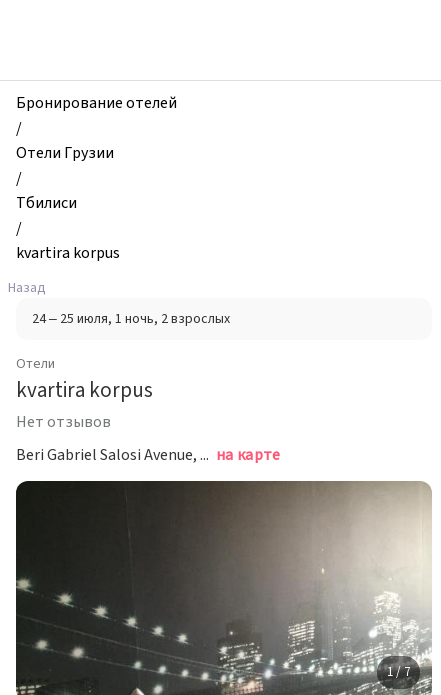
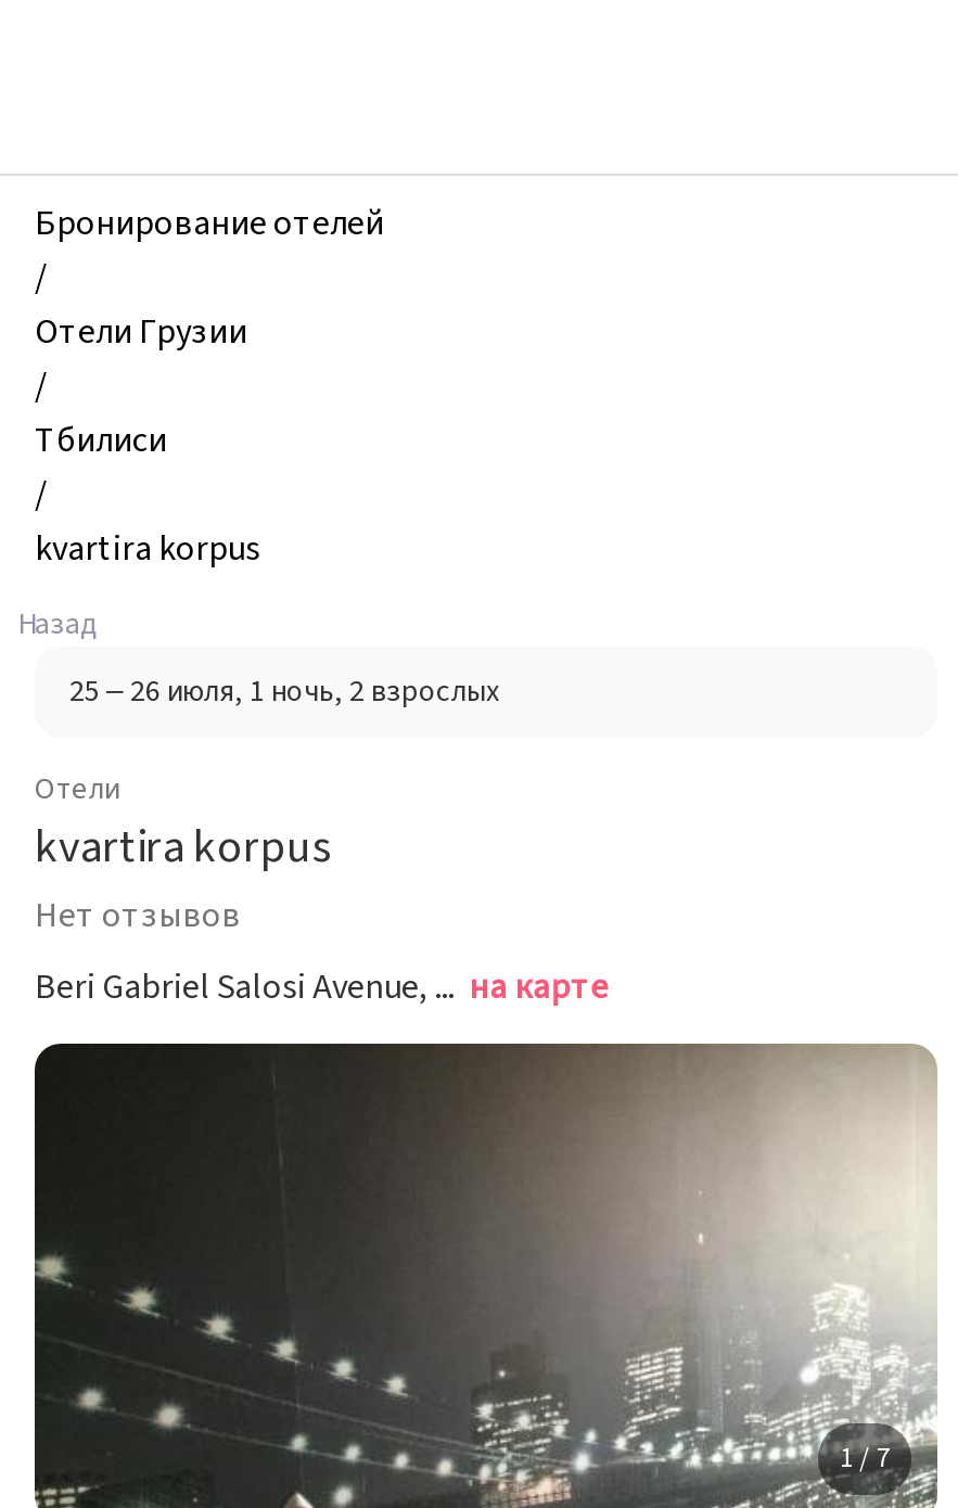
[32,309,230,329] 24 – 25 июля, 1 ночь, 2 взрослых -> [69,670,499,714] 25 – 26 июля, 1 ночь, 2 взрослых

